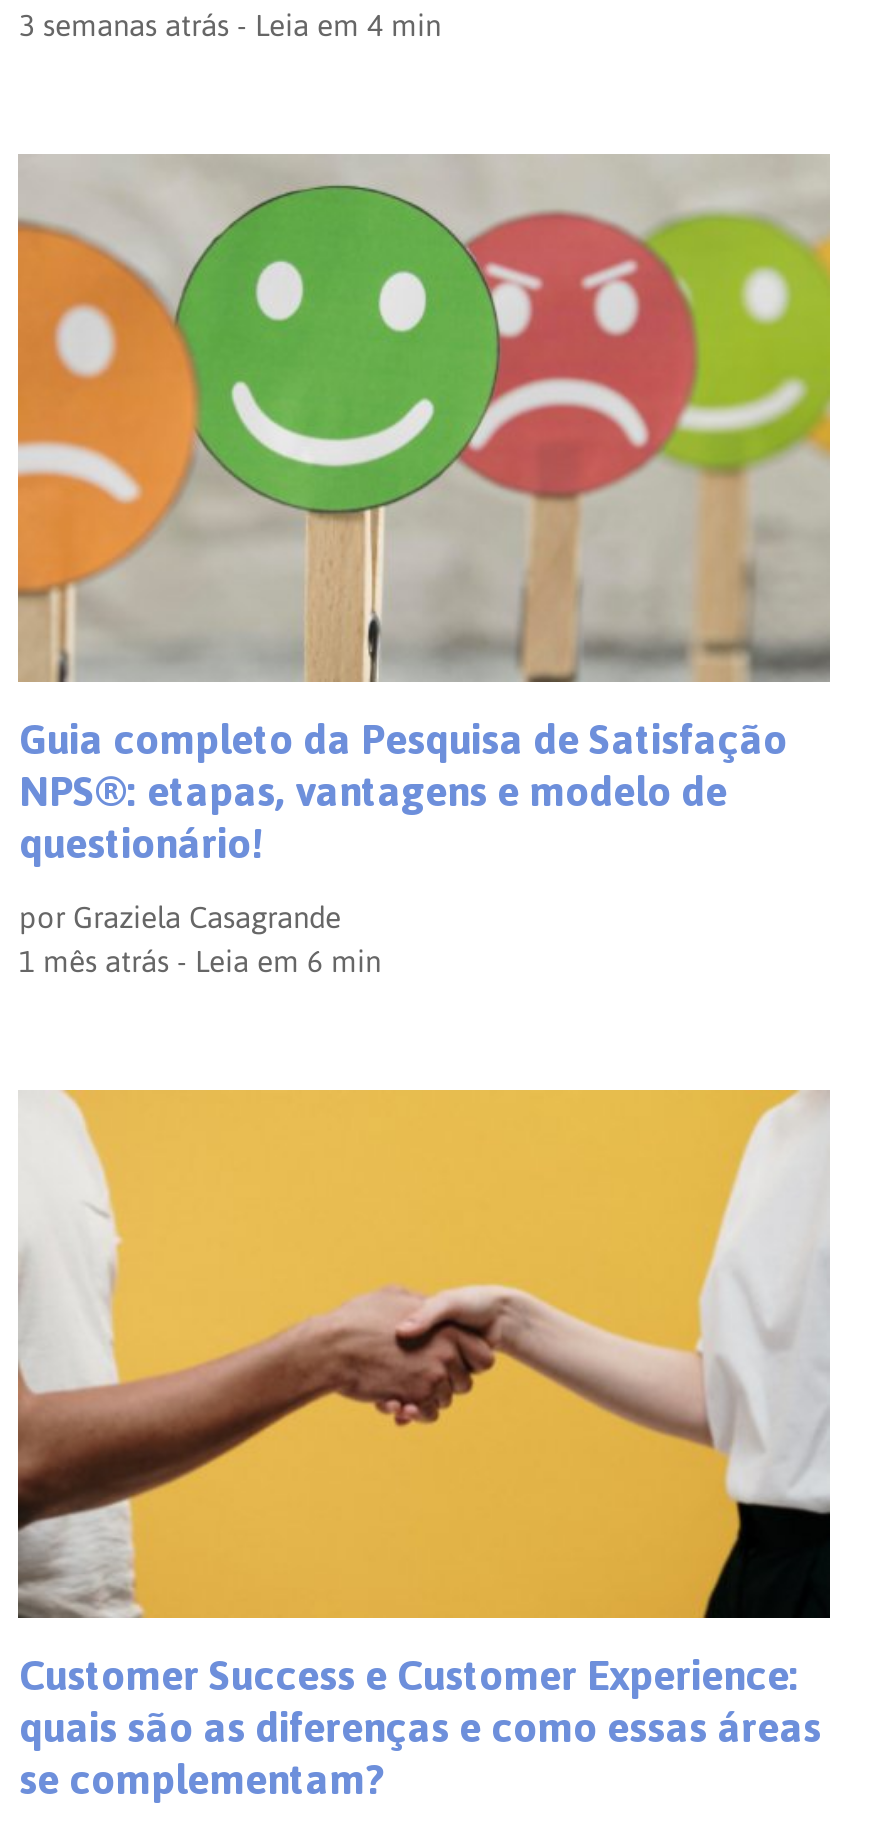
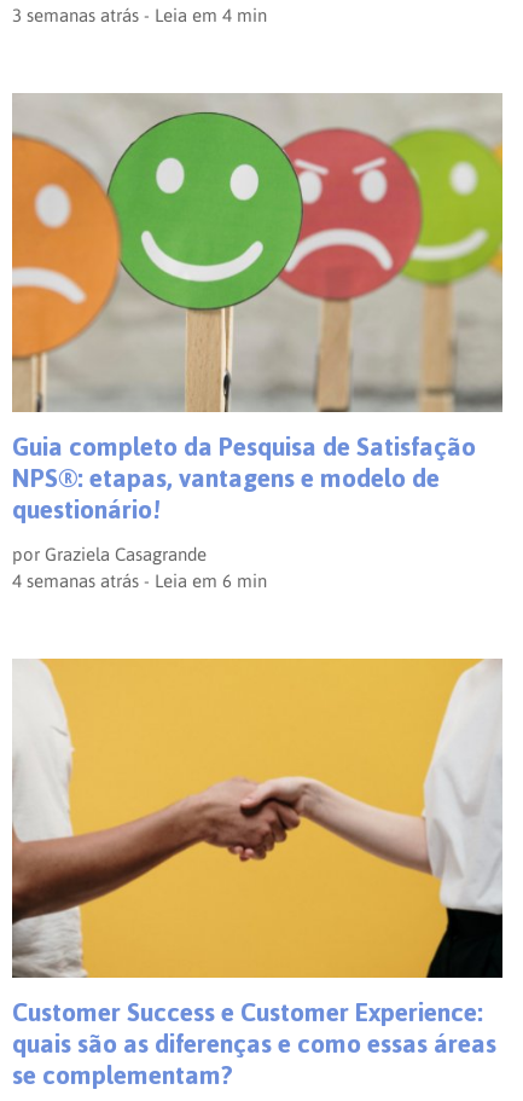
[19,944,381,978] 1 mês atrás - Leia em 6 min -> [13,570,267,591] 4 semanas atrás - Leia em 6 min

